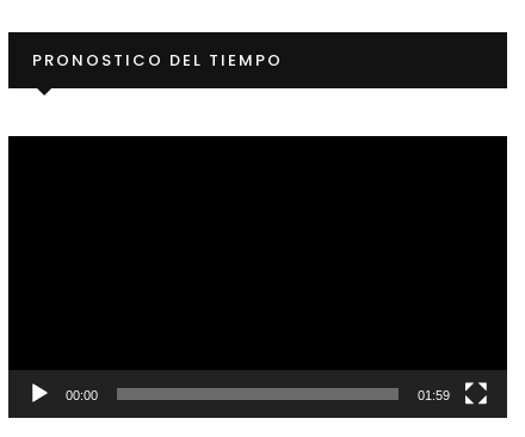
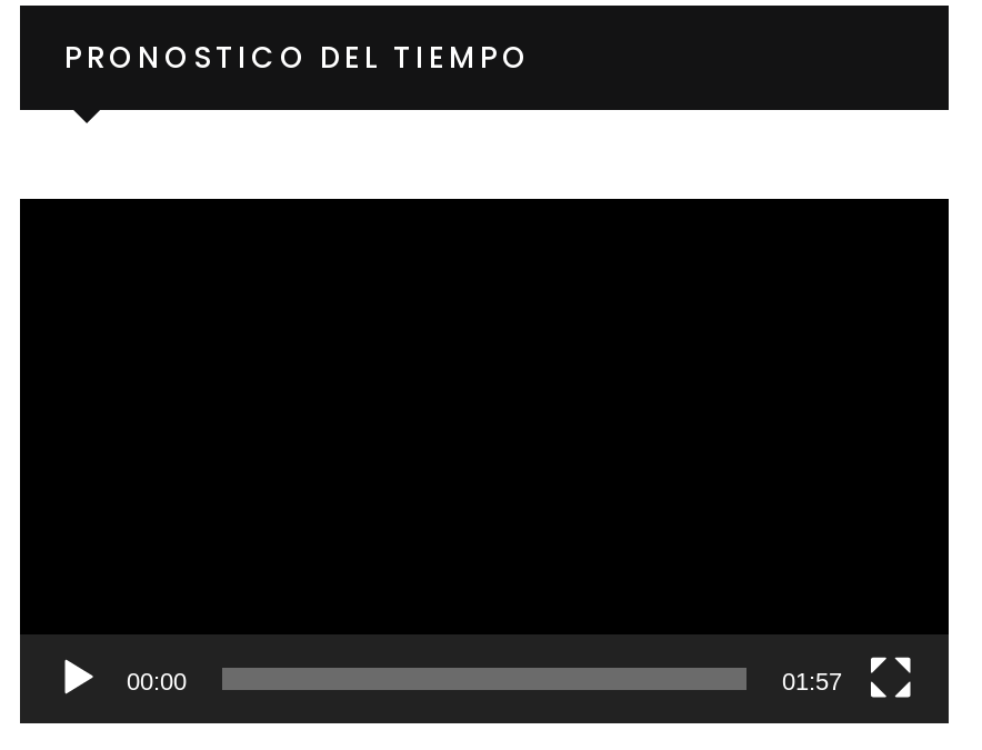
[418,388,450,402] 01:59 -> [782,667,842,694] 01:57

